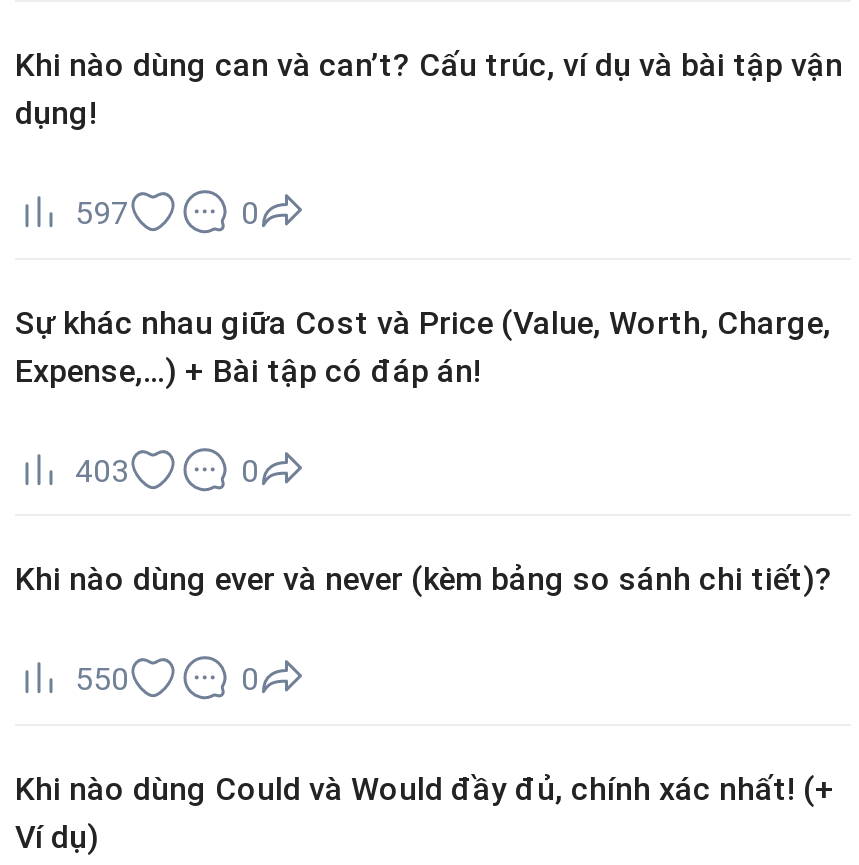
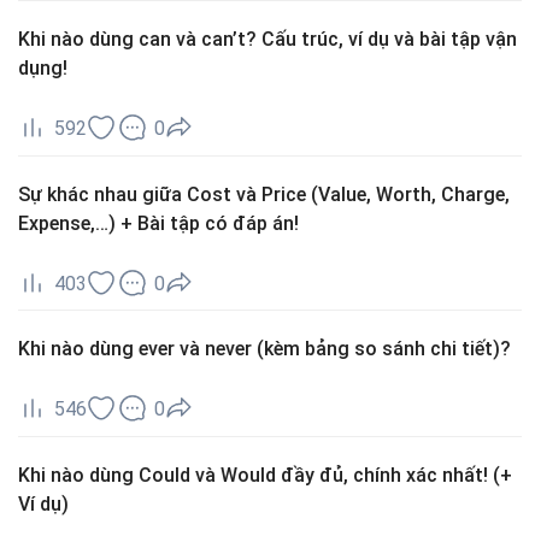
[67,194,129,232] 597 -> [49,117,87,140] 592
[67,660,129,698] 550 -> [49,398,87,420] 546

